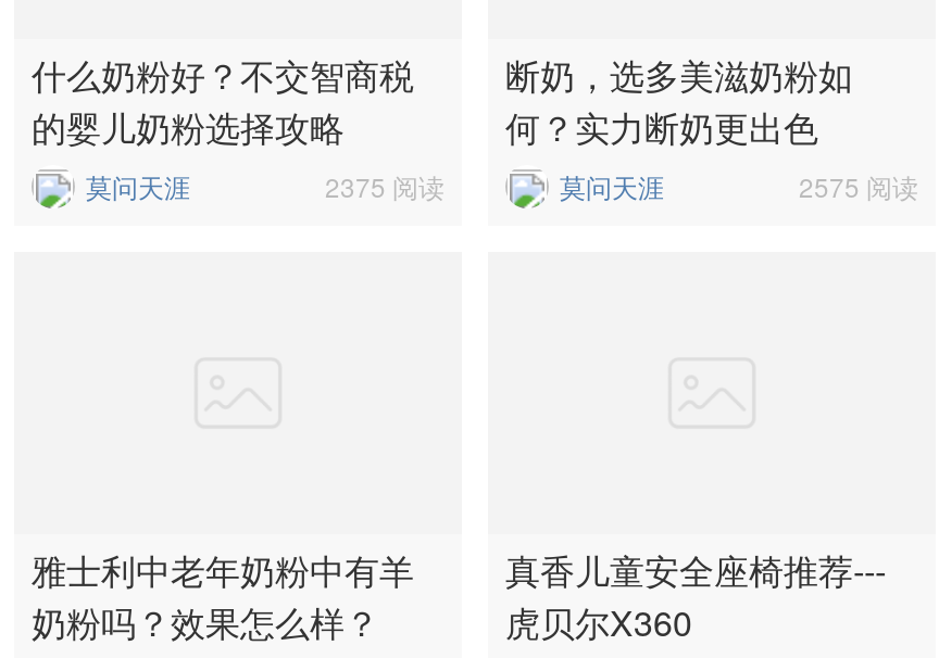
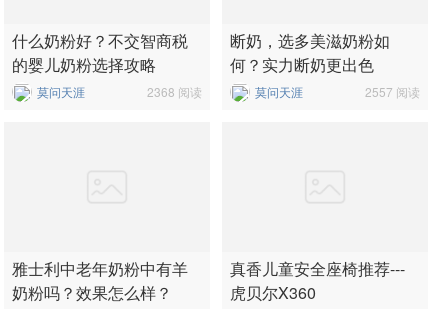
[325,167,445,204] 2375 阅读 -> [147,83,202,100] 2368 阅读
[799,167,918,204] 2575 阅读 -> [365,83,420,100] 2557 阅读

